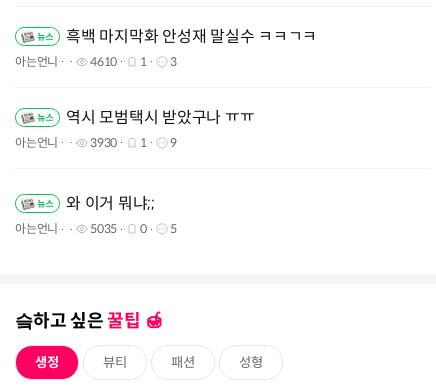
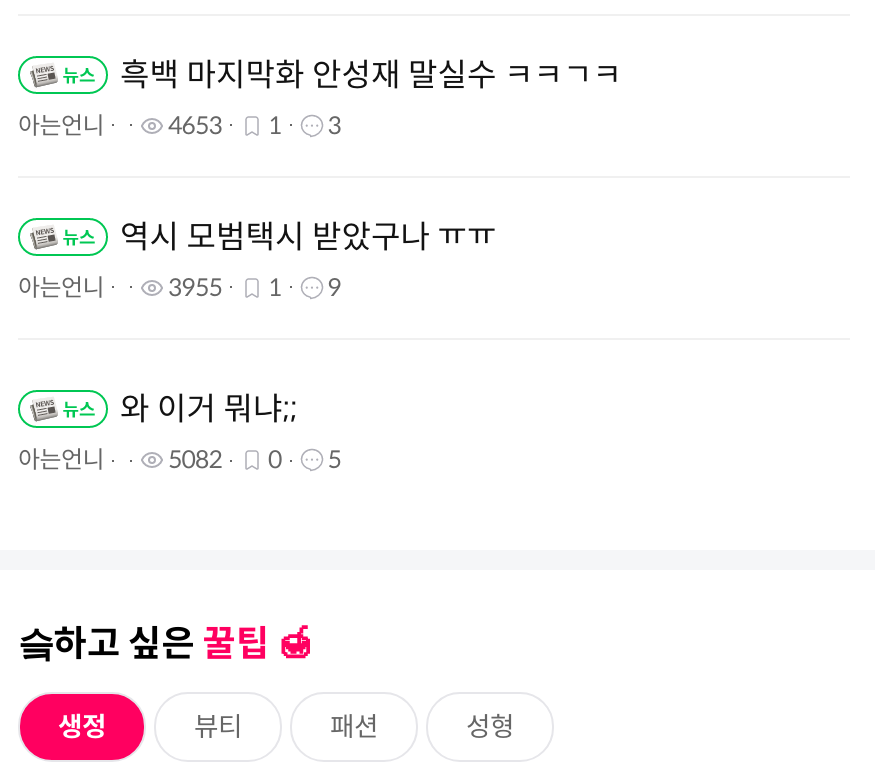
[90,54,176,69] 4610 1 3 -> [168,110,341,140] 4653 1 3
[90,135,176,150] 3930 1 9 -> [168,272,341,302] 3955 1 9
[90,221,176,236] 5035 0 5 -> [168,445,341,475] 5082 0 5

